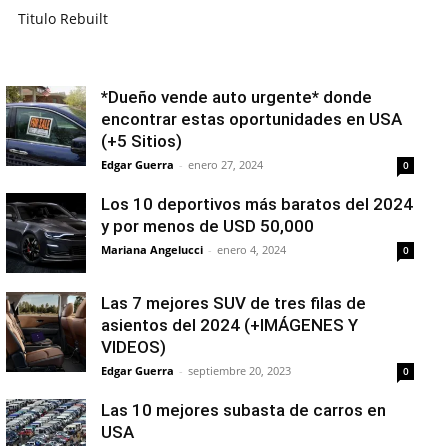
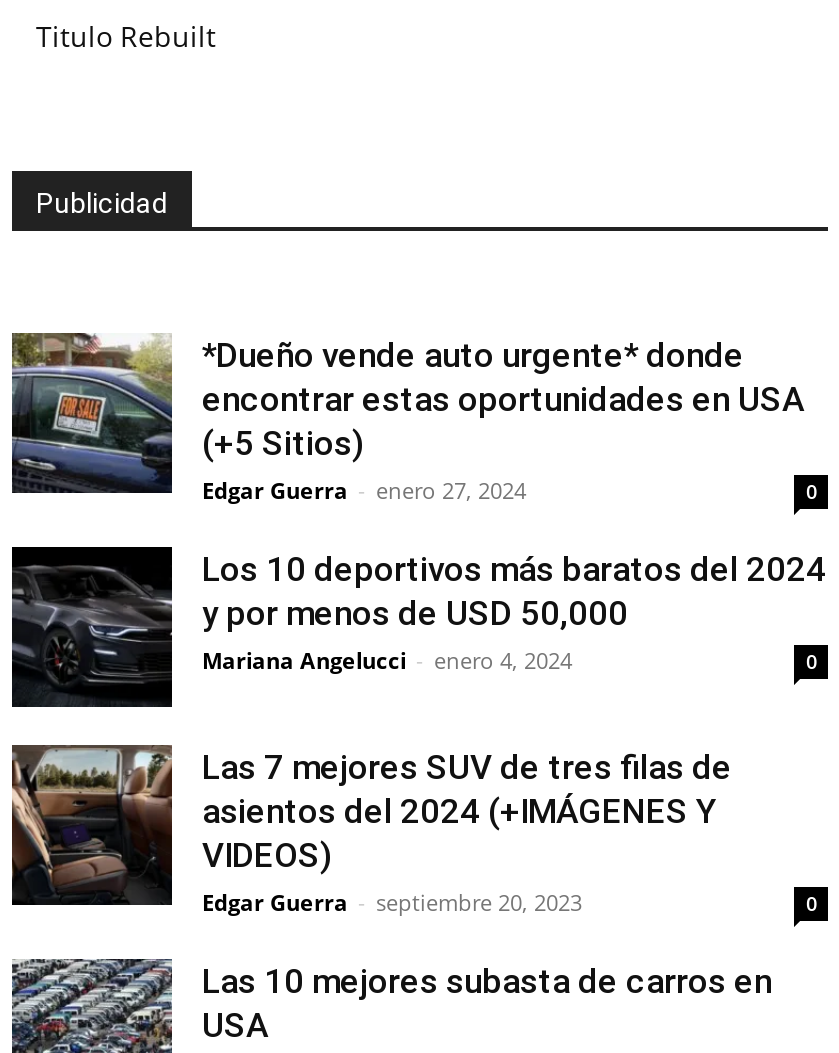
none -> [36,187,168,219] Publicidad

